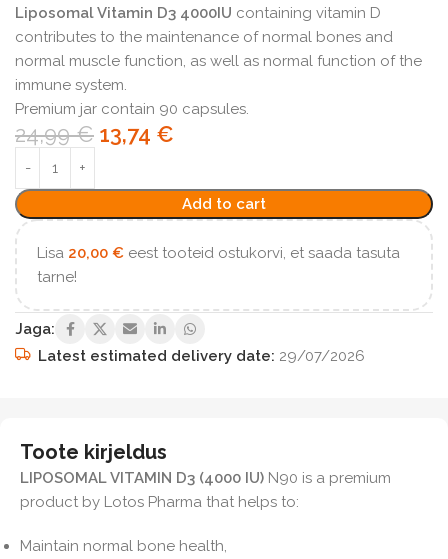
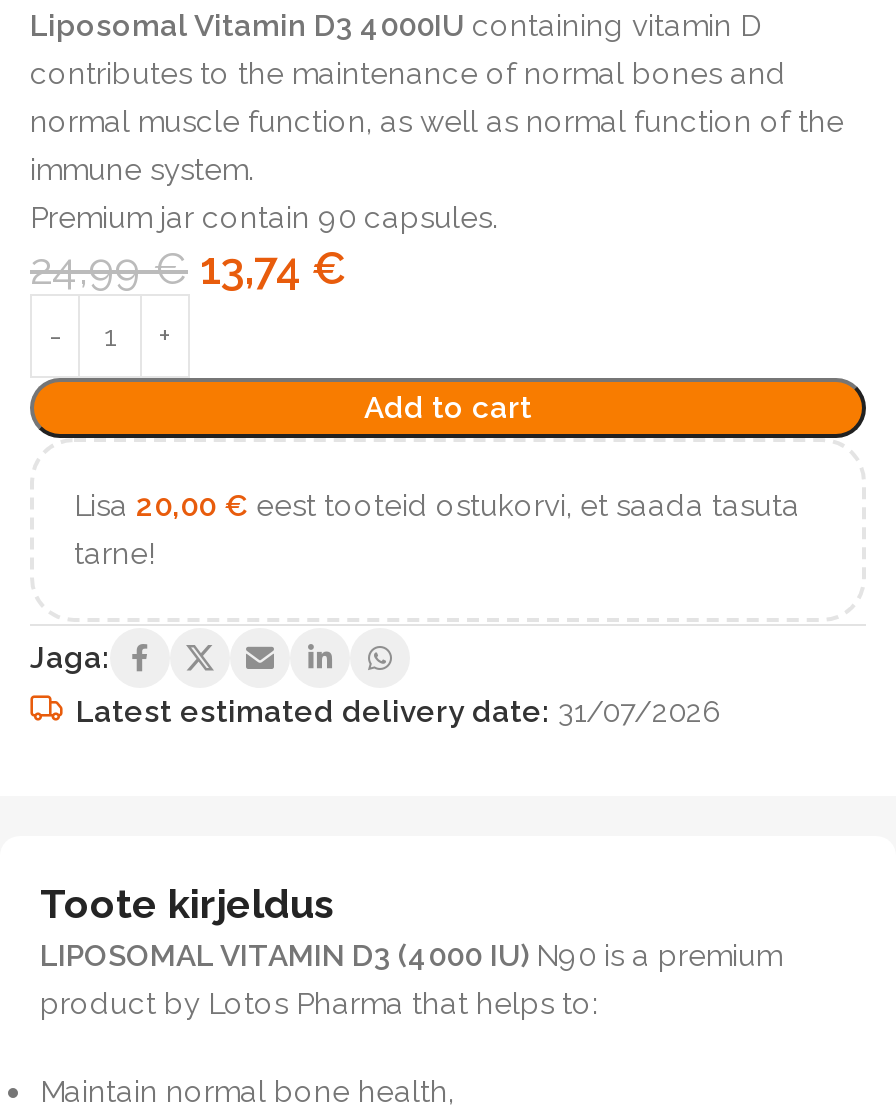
[38,347,365,365] Latest estimated delivery date: 29/07/2026 -> [76,694,722,730] Latest estimated delivery date: 31/07/2026

